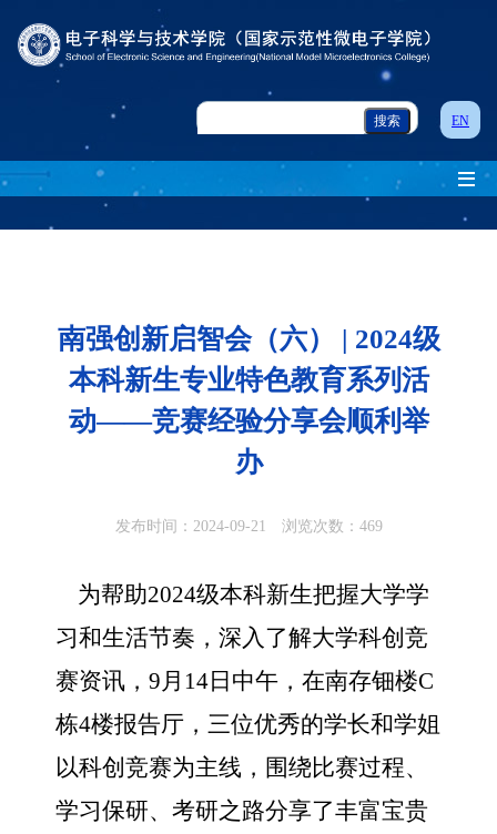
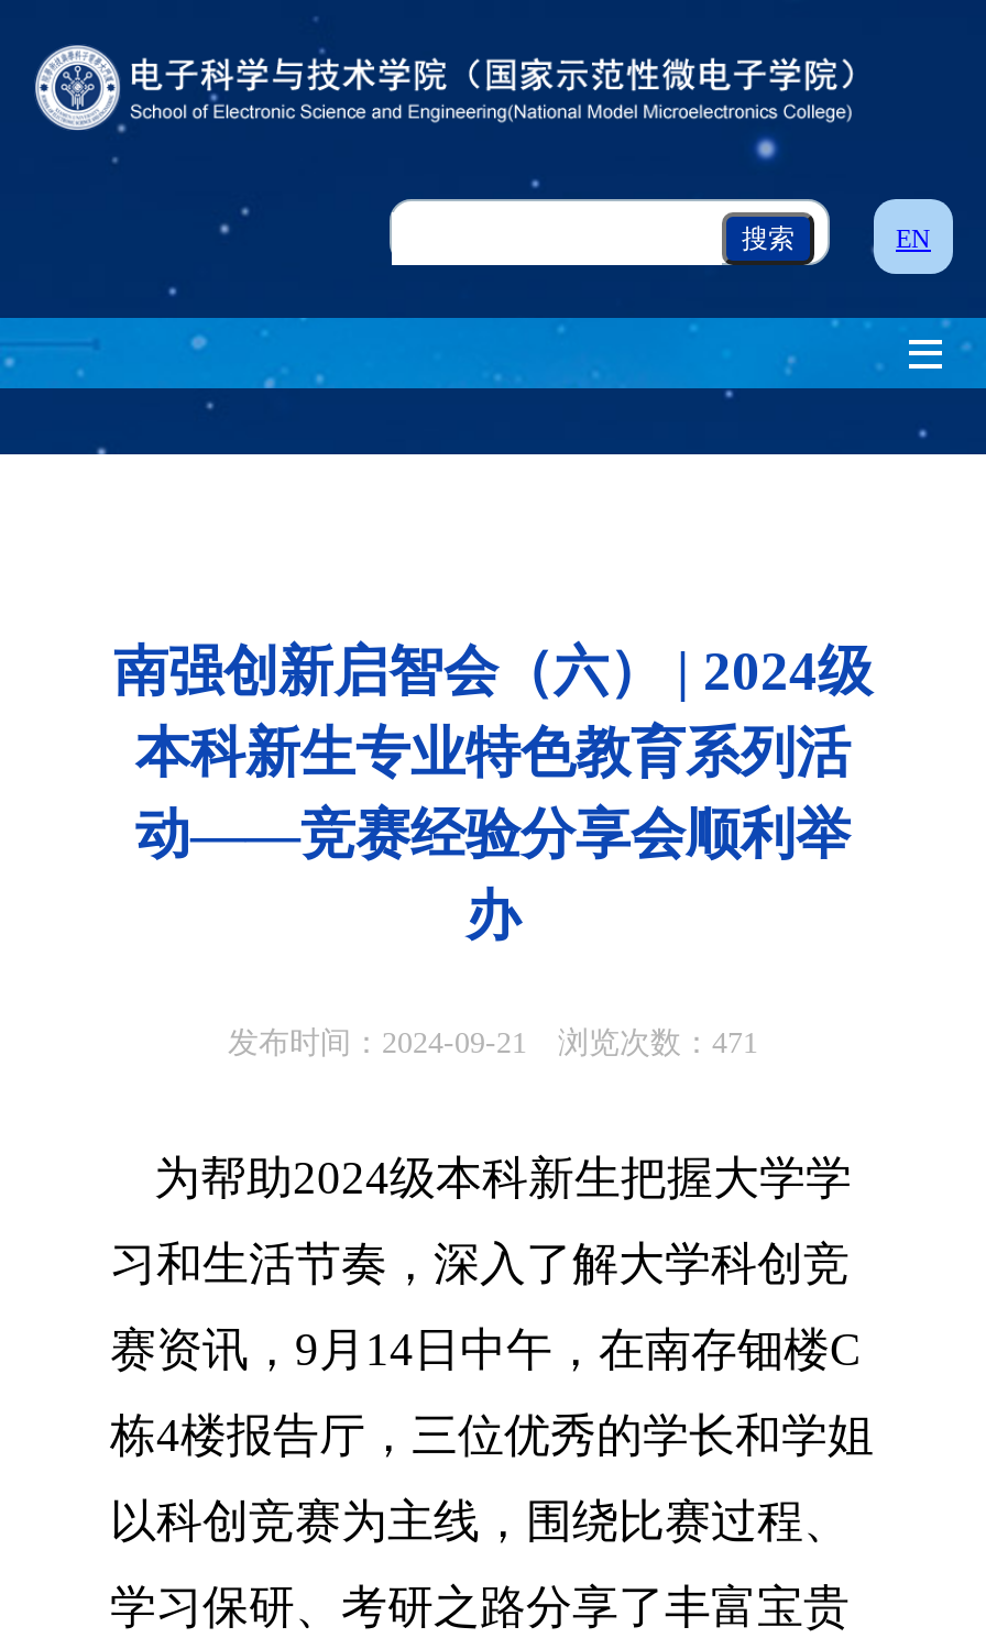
[115,518,382,534] 发布时间：2024-09-21 浏览次数：469 -> [228,1026,758,1059] 发布时间：2024-09-21 浏览次数：471

